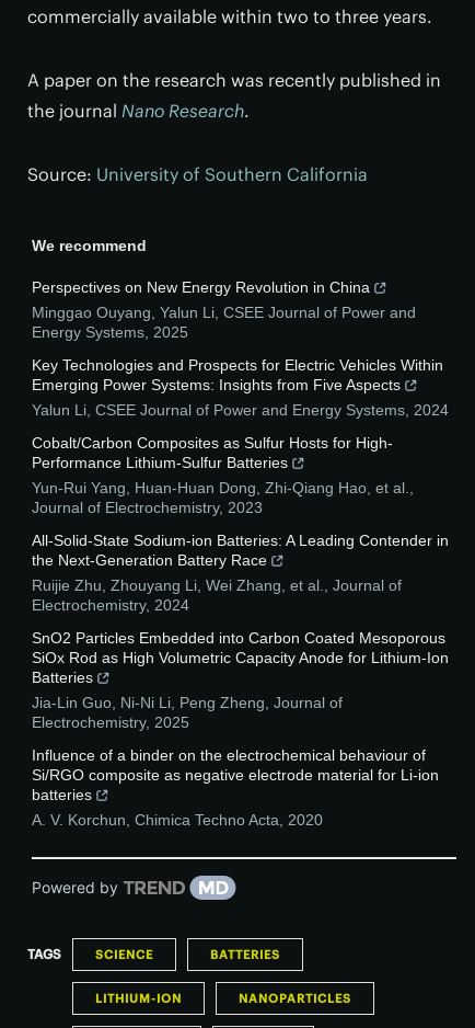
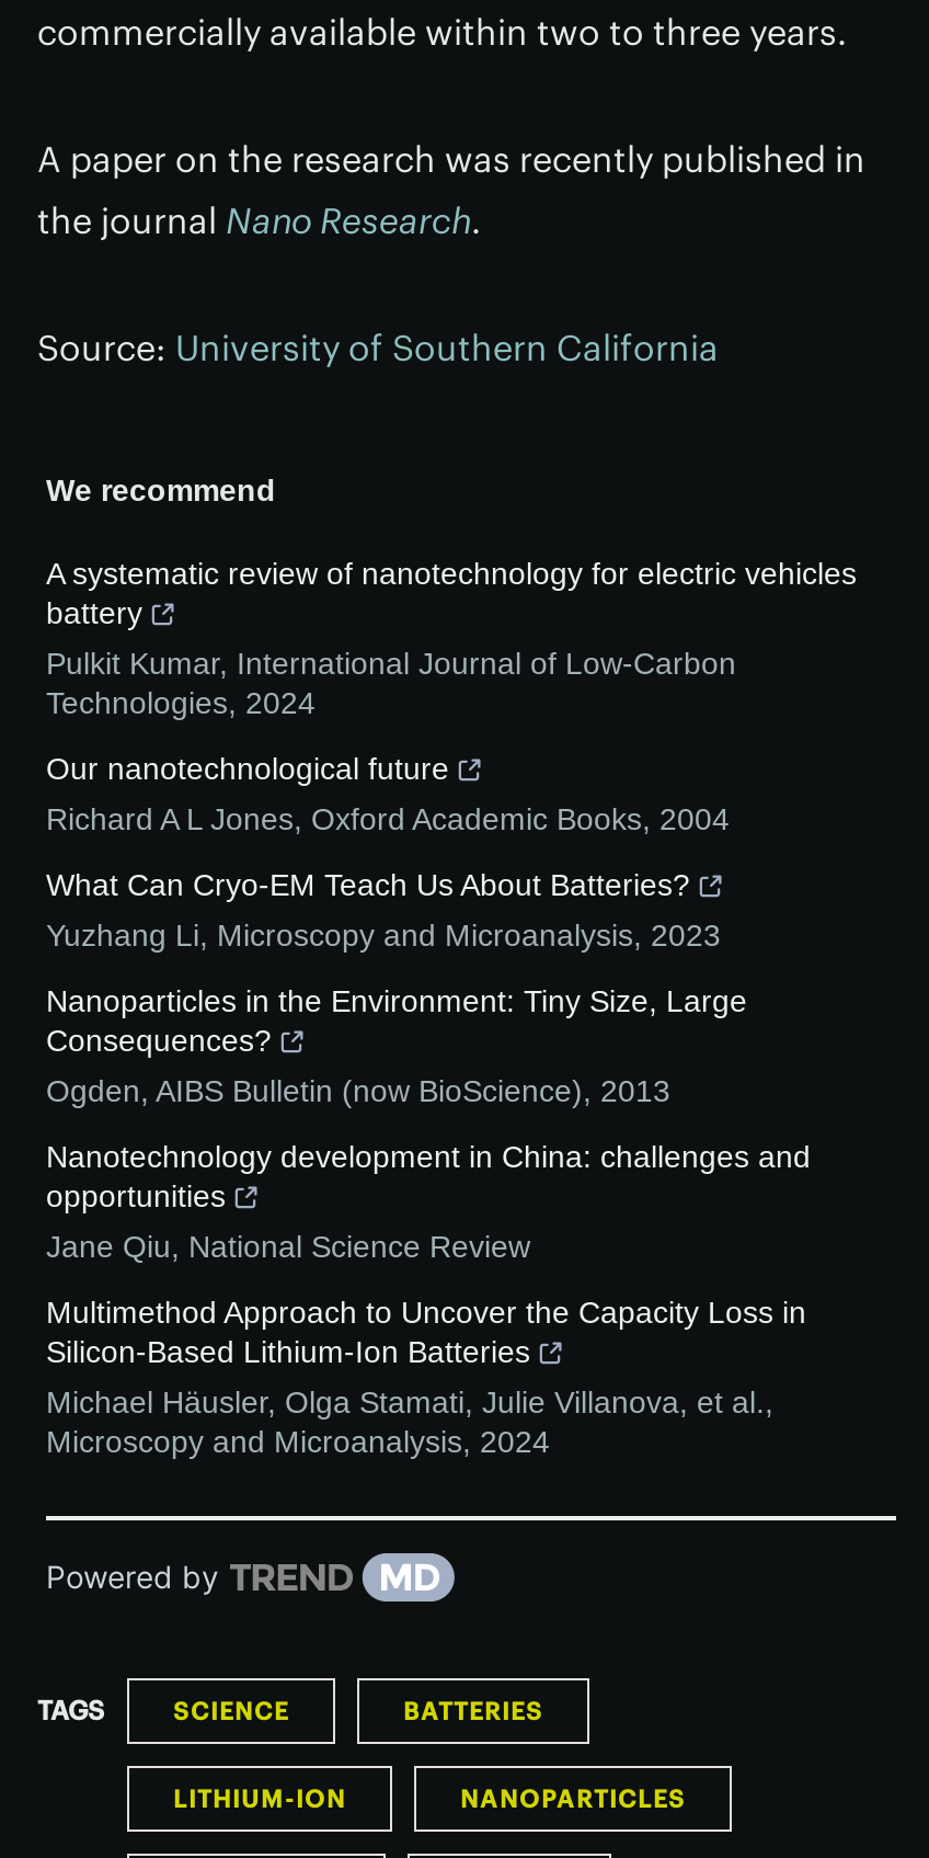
[32,278,416,341] Perspectives on New Energy Revolution in China | Minggao Ouyang, Yalun Li, CSEE Journal of Power and | Energy Systems, 2025 -> [46,556,857,720] A systematic review of nanotechnology for electric vehicles | battery | Pulkit Kumar, International Journal of Low-Carbon | Technologies, 2024
[32,356,449,419] Key Technologies and Prospects for Electric Vehicles Within | Emerging Power Systems: Insights from Five Aspects | Yalun Li, CSEE Journal of Power and Energy Systems, 2024 -> [46,751,730,836] Our nanotechnological future | Richard A L Jones, Oxford Academic Books, 2004
[32,434,414,516] Cobalt/Carbon Composites as Sulfur Hosts for High- | Performance Lithium-Sulfur Batteries | Yun-Rui Yang, Huan-Huan Dong, Zhi-Qiang Hao, et al., | Journal of Electrochemistry, 2023 -> [46,867,721,953] What Can Cryo-EM Teach Us About Batteries? | Yuzhang Li, Microscopy and Microanalysis, 2023
[32,532,449,614] All-Solid-State Sodium-ion Batteries: A Leading Contender in | the Next-Generation Battery Race | Ruijie Zhu, Zhouyang Li, Wei Zhang, et al., Journal of | Electrochemistry, 2024 -> [46,983,747,1108] Nanoparticles in the Environment: Tiny Size, Large | Consequences? | Ogden, AIBS Bulletin (now BioScience), 2013
[32,629,449,731] SnO2 Particles Embedded into Carbon Coated Mesoporous | SiOx Rod as High Volumetric Capacity Anode for Lithium-Ion | Batteries | Jia-Lin Guo, Ni-Ni Li, Peng Zheng, Journal of | Electrochemistry, 2025 -> [46,1139,811,1264] Nanotechnology development in China: challenges and | opportunities | Jane Qiu, National Science Review
[32,746,439,829] Influence of a binder on the electrochemical behaviour of | Si/RGO composite as negative electrode material for Li-ion | batteries | A. V. Korchun, Chimica Techno Acta, 2020 -> [46,1295,806,1459] Multimethod Approach to Uncover the Capacity Loss in | Silicon-Based Lithium-Ion Batteries | Michael Häusler, Olga Stamati, Julie Villanova, et al., | Microscopy and Microanalysis, 2024

